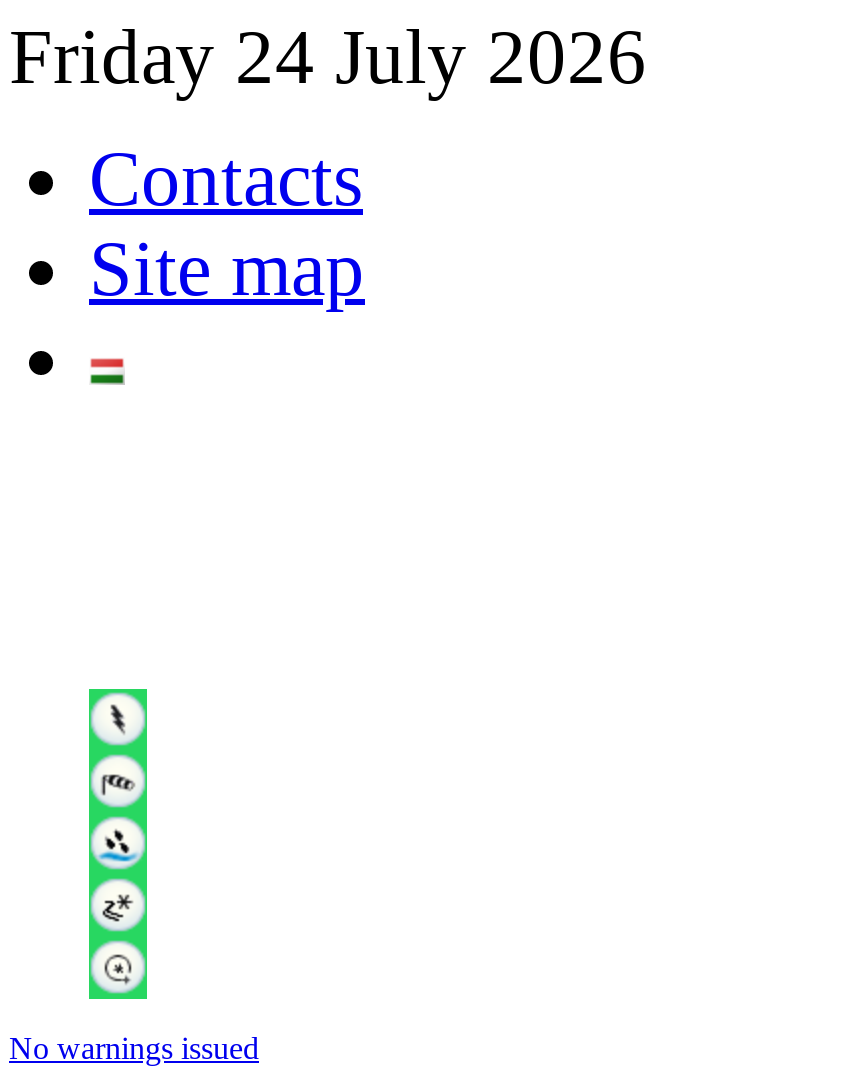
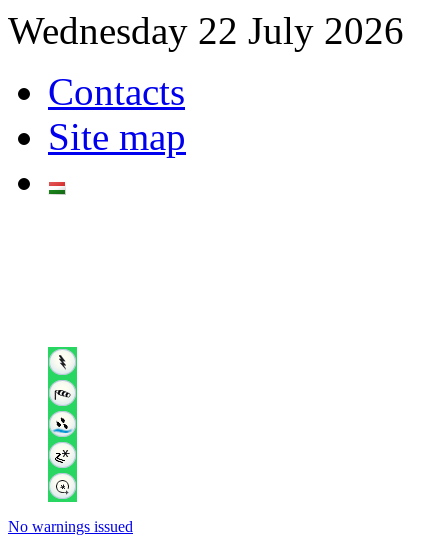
[9,13,647,99] Friday 24 July 2026 -> [8,9,404,52] Wednesday 22 July 2026

